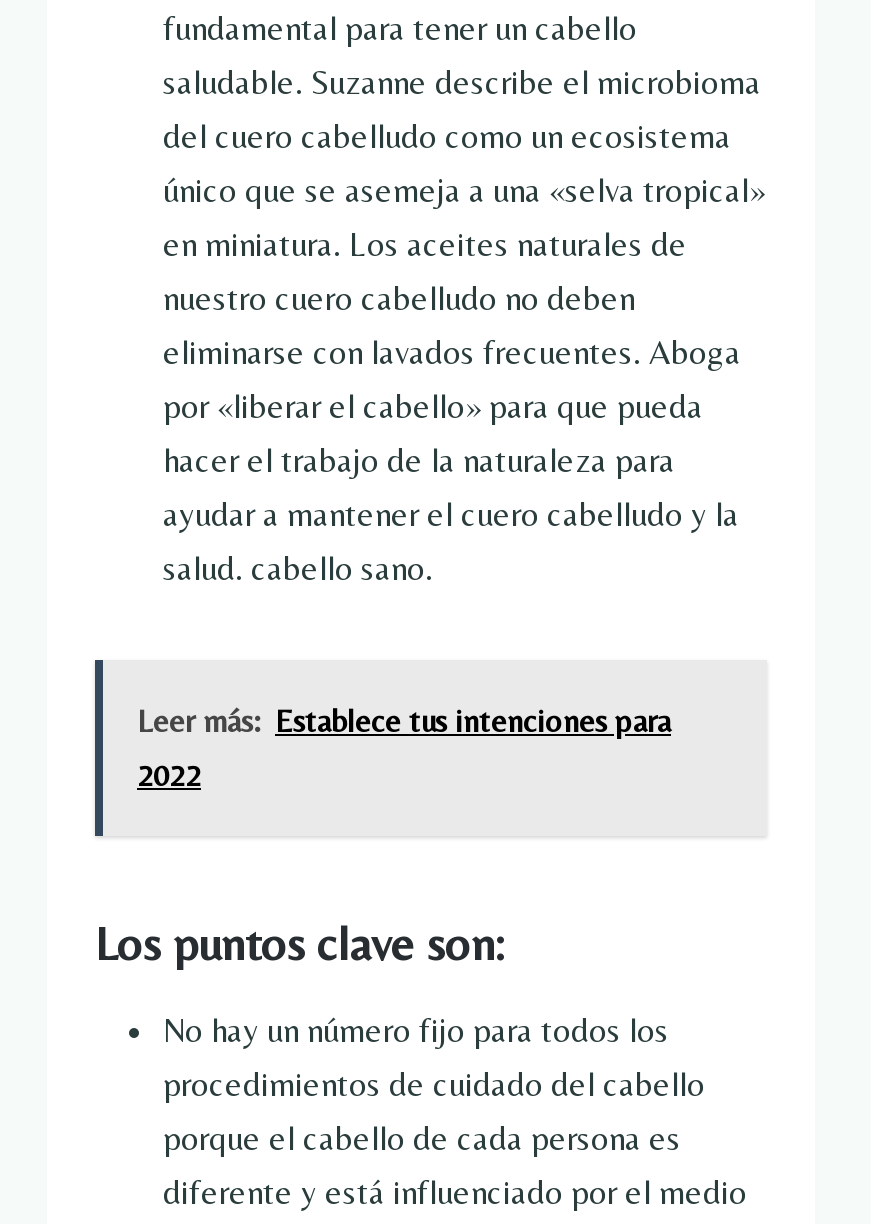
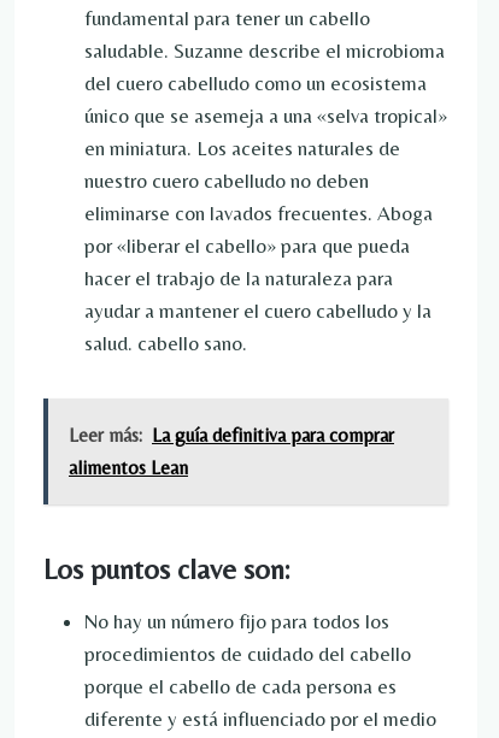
[137,703,671,795] Leer más: Establece tus intenciones para | 2022 -> [69,424,394,480] Leer más: La guía definitiva para comprar | alimentos Lean

